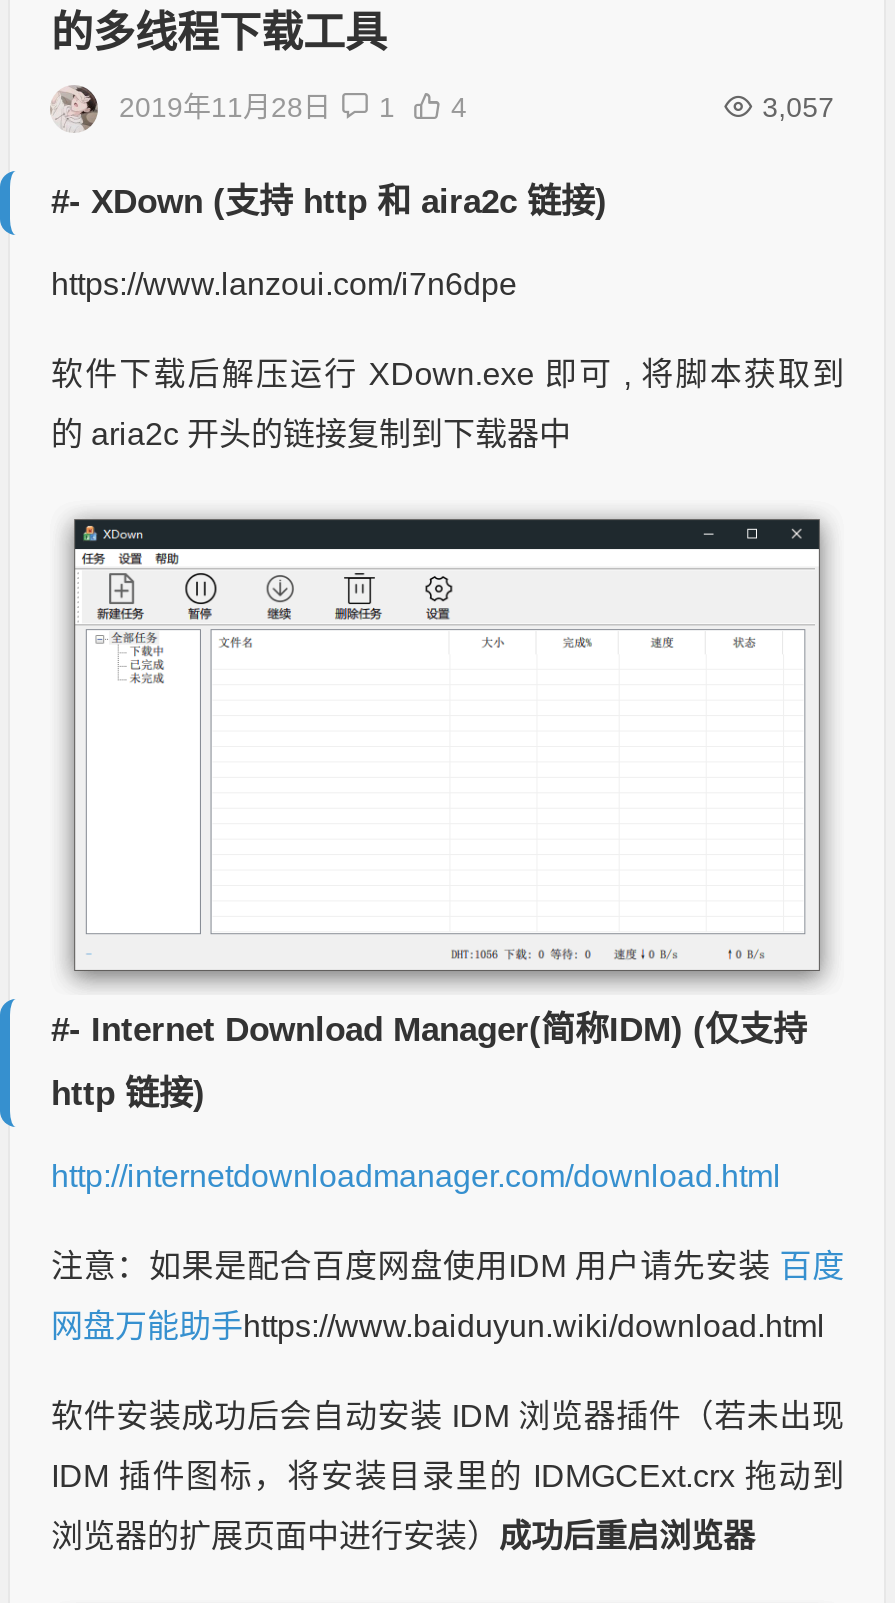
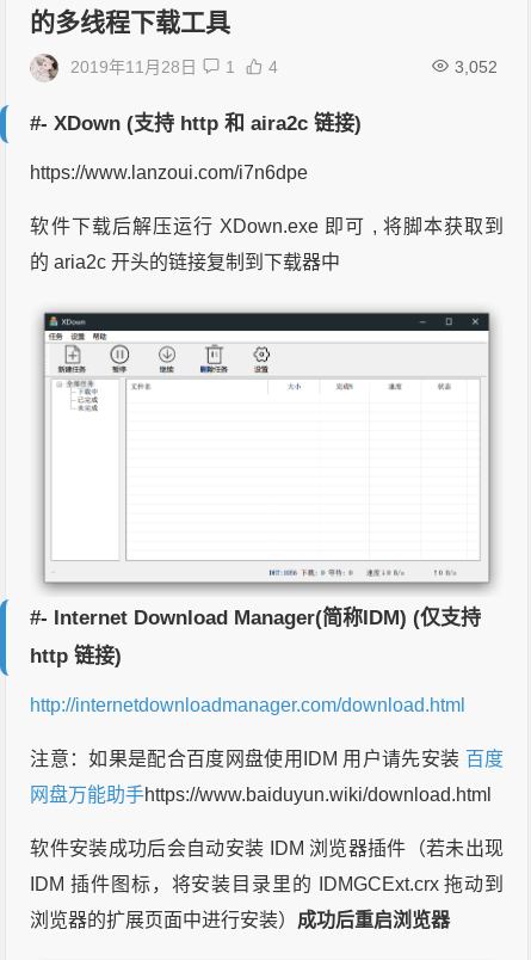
[762,91,834,123] 3,057 -> [455,57,498,76] 3,052

